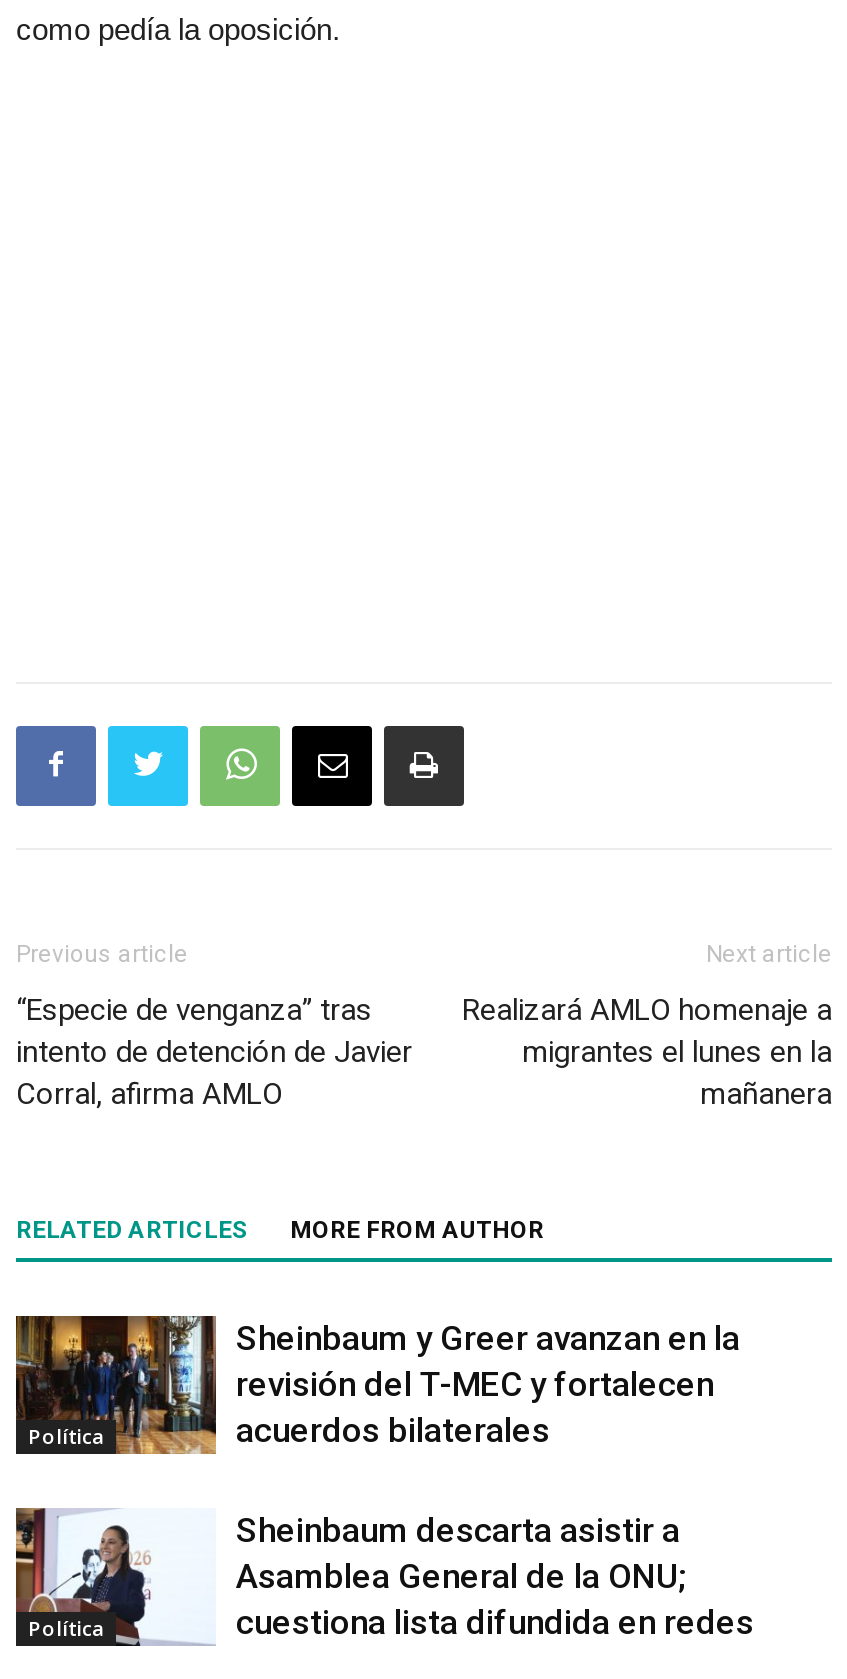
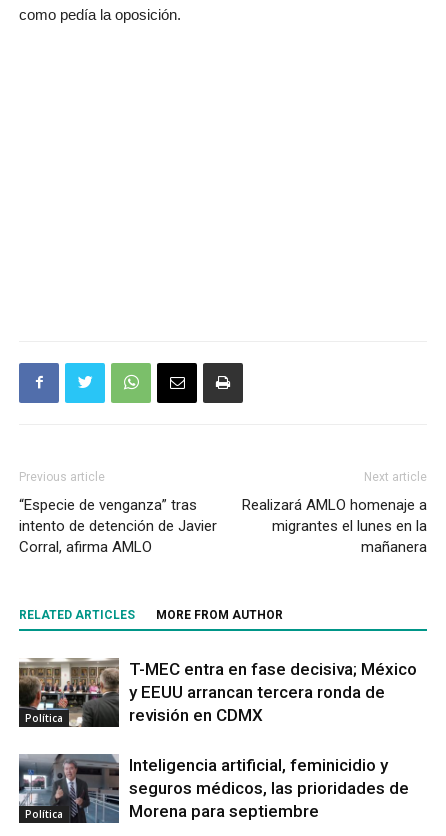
[14,1314,740,1456] [image] | Sheinbaum y Greer avanzan en la | revisión del T-MEC y fortalecen | acuerdos bilaterales -> [19,658,417,728] [image] | T-MEC entra en fase decisiva; México | y EEUU arrancan tercera ronda de | revisión en CDMX
[14,1508,754,1646] [image] | Sheinbaum descarta asistir a | Asamblea General de la ONU; | cuestiona lista difundida en redes -> [18,753,409,824] [image] | Inteligencia artificial, feminicidio y | seguros médicos, las prioridades de | Morena para septiembre

